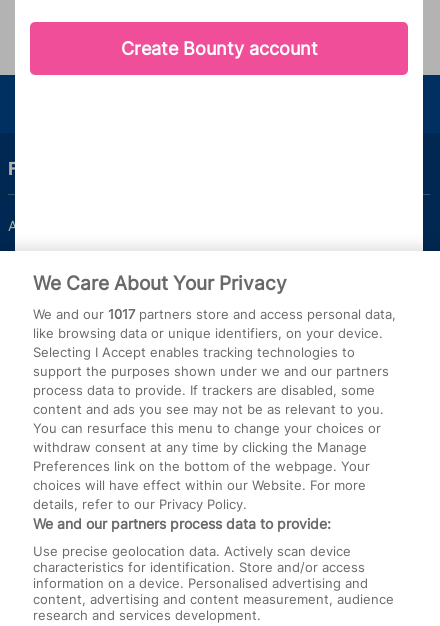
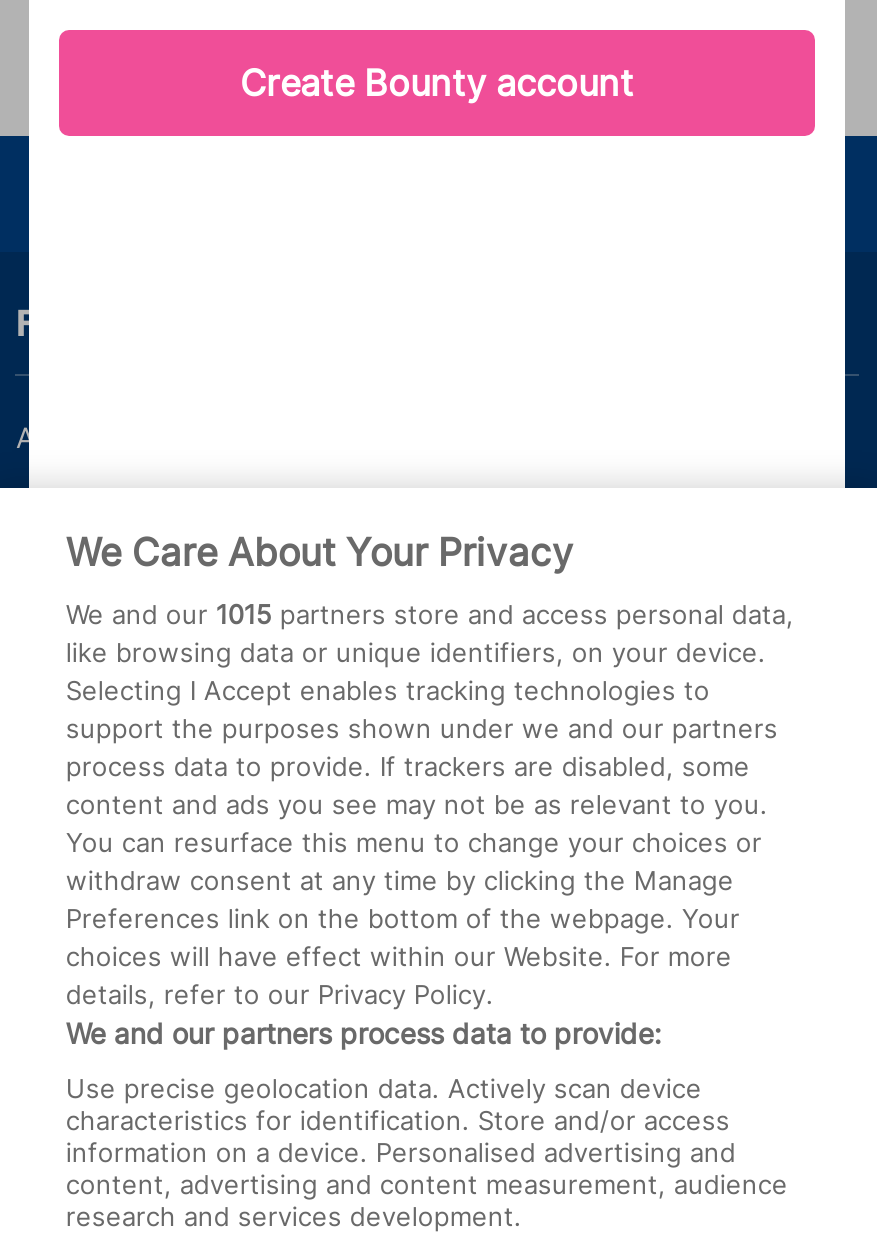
[33,306,396,322] We and our 1017 partners store and access personal data, -> [66,598,794,630] We and our 1015 partners store and access personal data,

